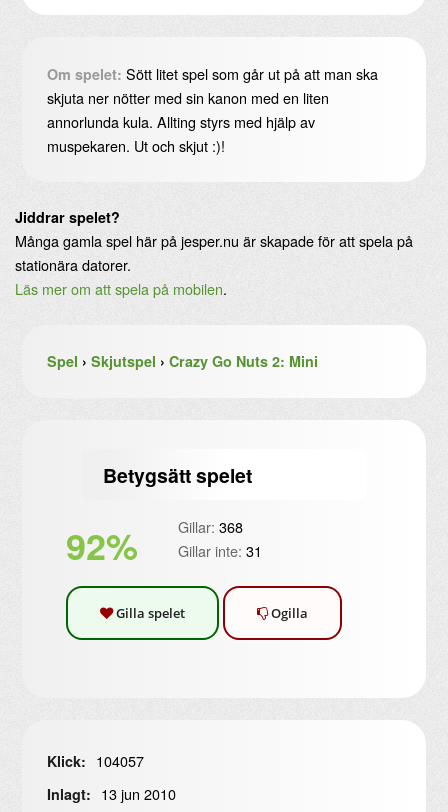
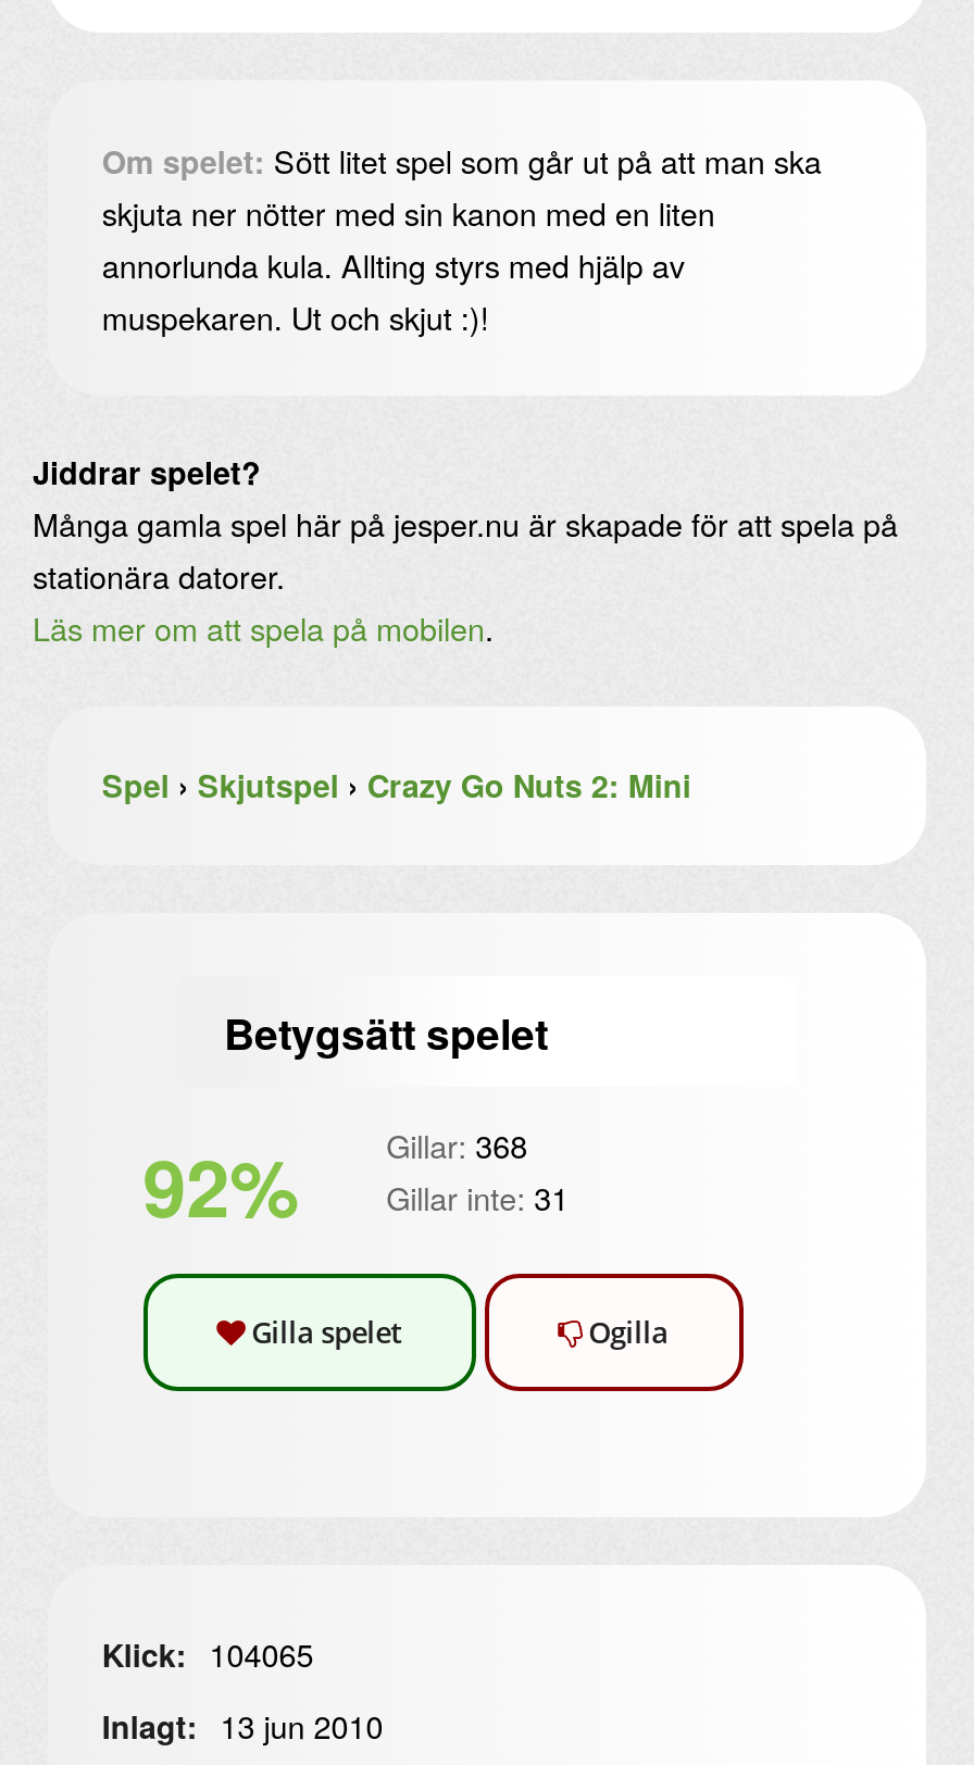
[47,750,144,771] Klick: 104057 -> [102,1630,314,1676] Klick: 104065

